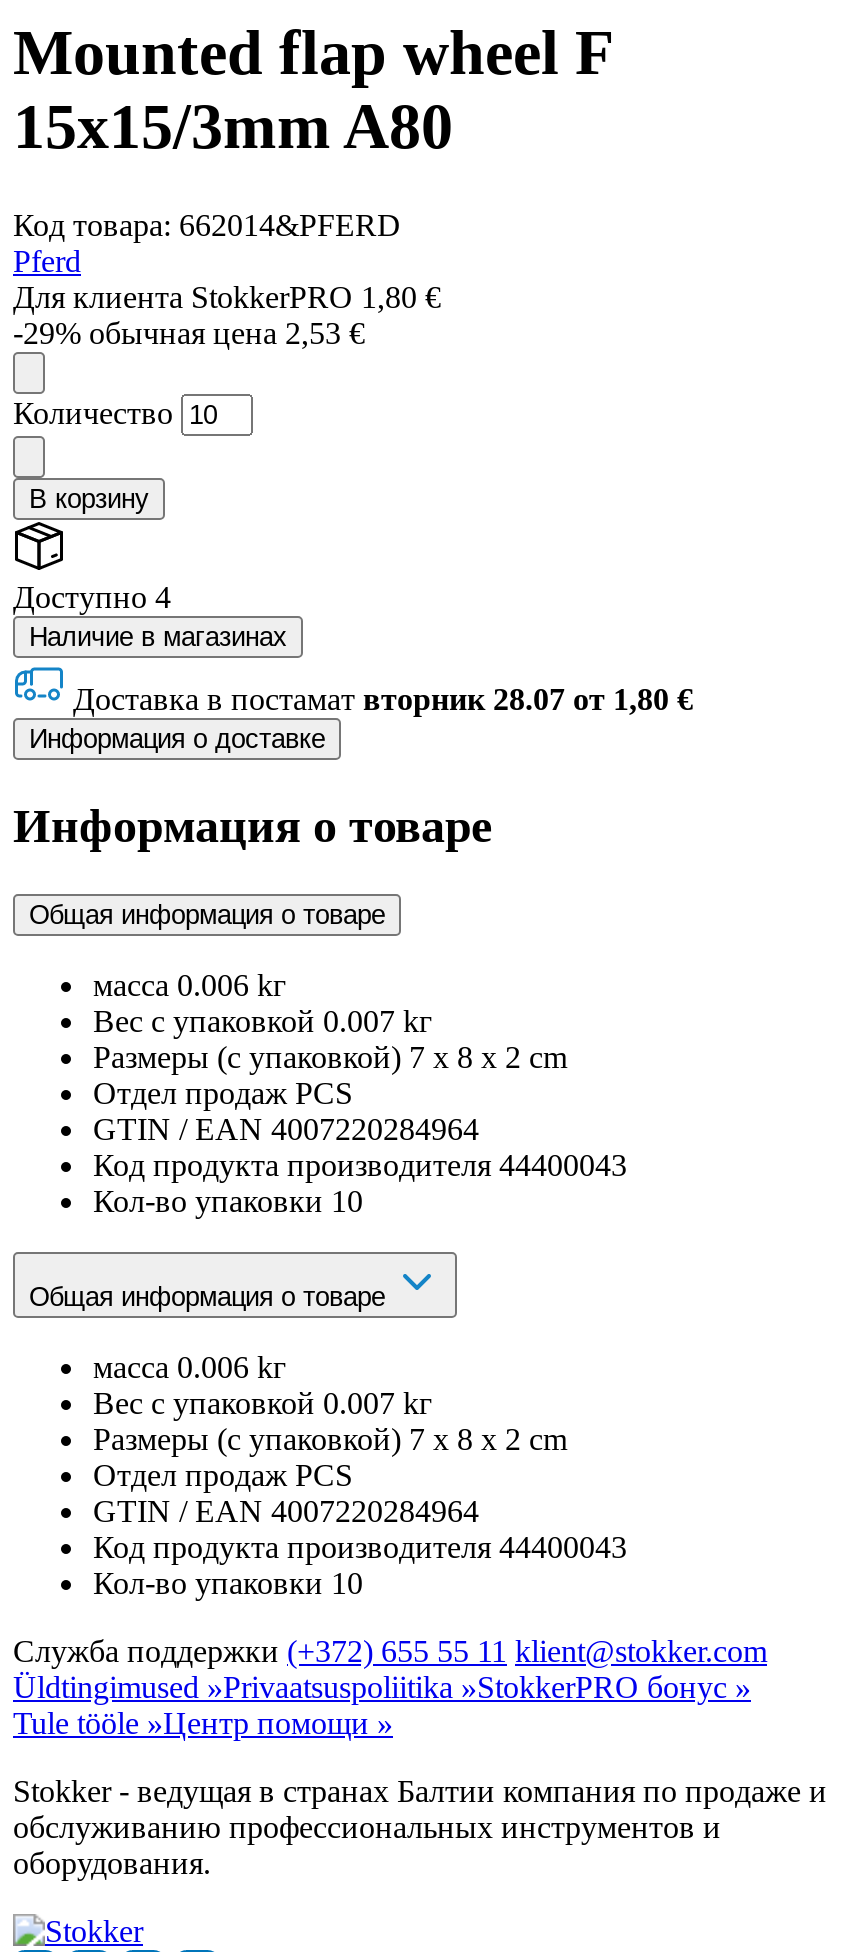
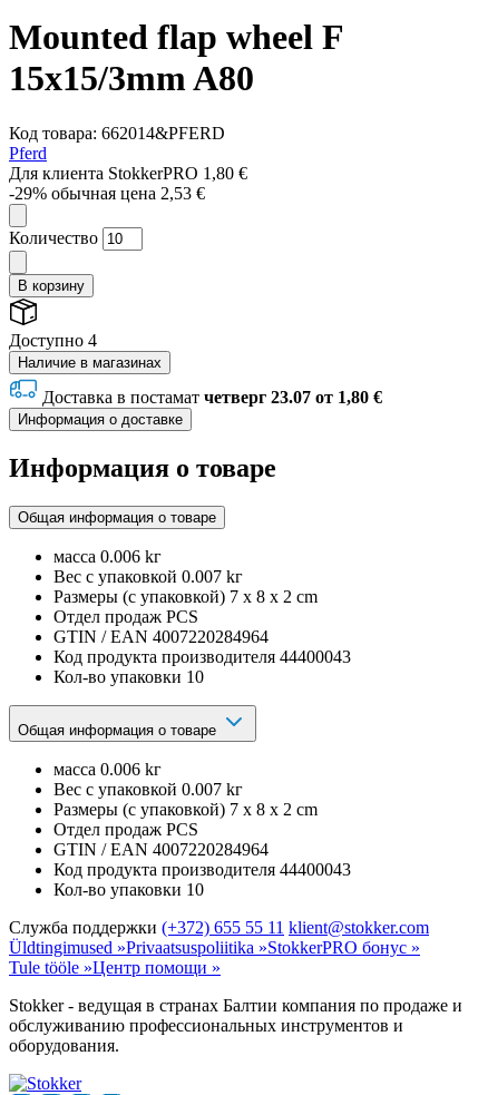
[73,682,693,716] Доставка в постамат вторник 28.07 от 1,80 € -> [42,388,382,406] Доставка в постамат четверг 23.07 от 1,80 €

